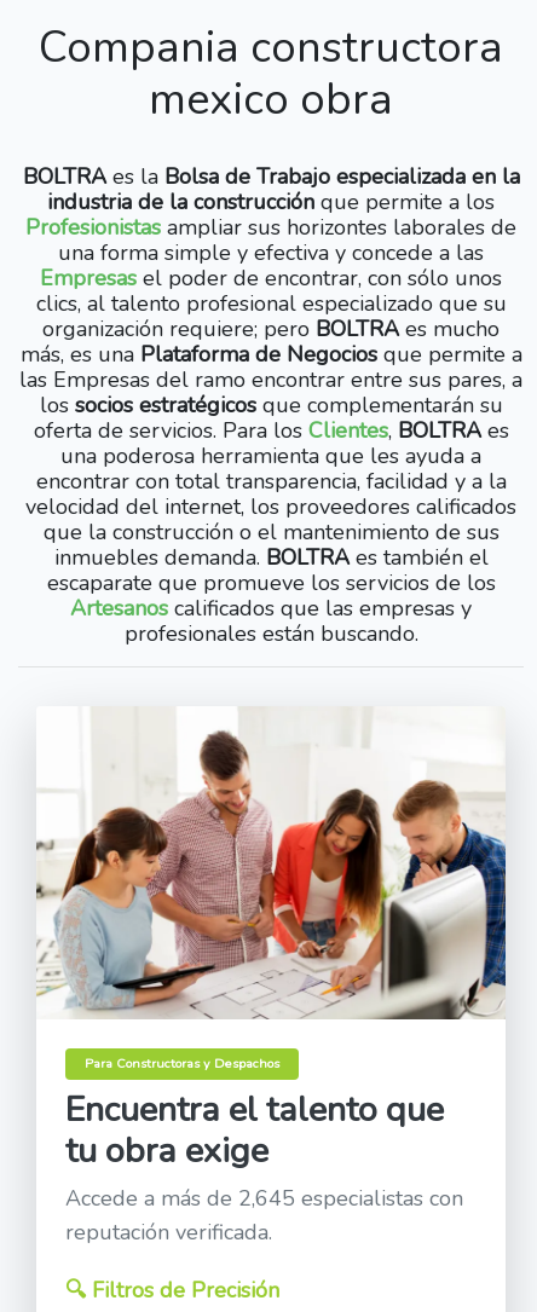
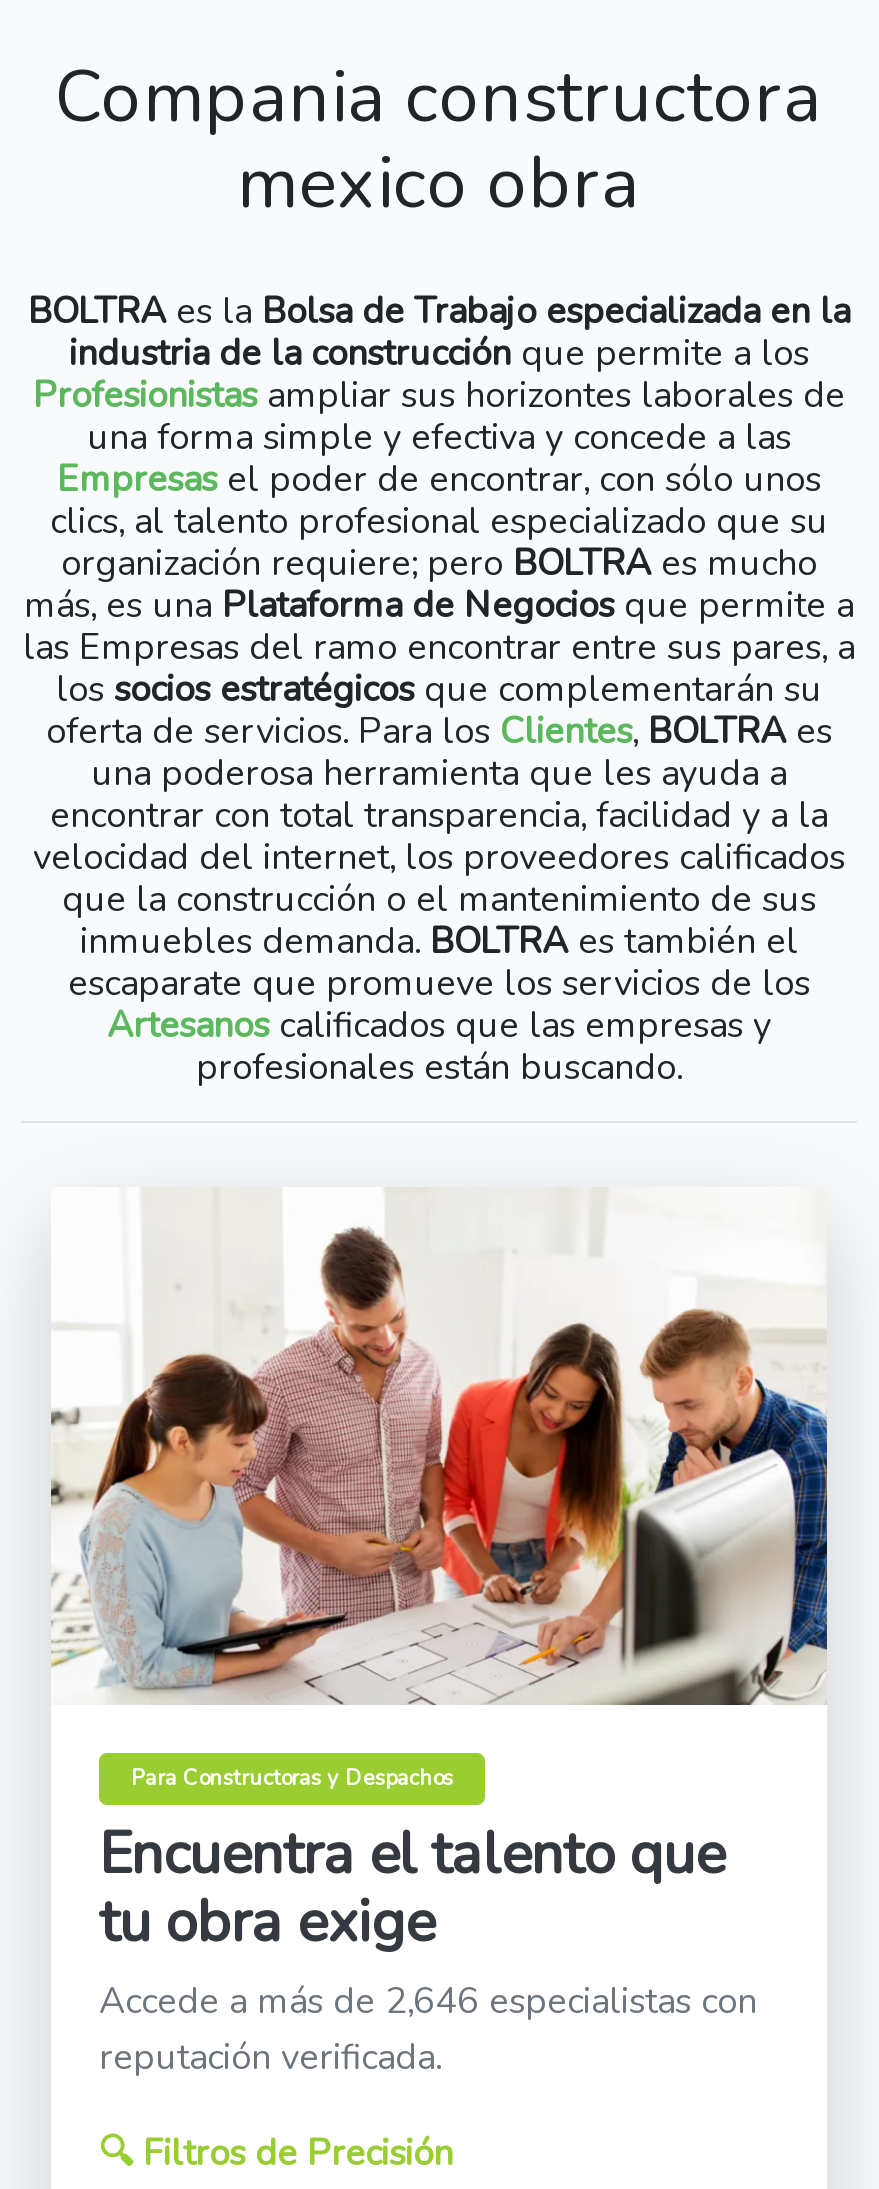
[65,1183,463,1212] Accede a más de 2,645 especialistas con -> [99,1976,757,2024] Accede a más de 2,646 especialistas con

